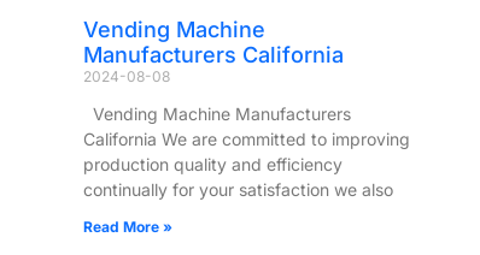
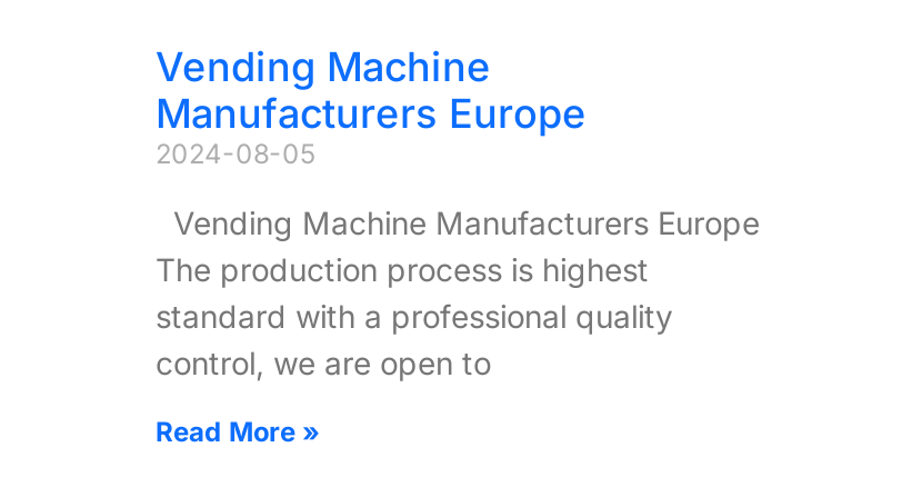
[83,42,344,86] Manufacturers California | 2024-08-08 -> [156,89,587,169] Manufacturers Europe | 2024-08-05
[83,104,410,200] Vending Machine Manufacturers | California We are committed to improving | production quality and efficiency | continually for your satisfaction we also -> [156,203,760,381] Vending Machine Manufacturers Europe | The production process is highest | standard with a professional quality | control, we are open to

